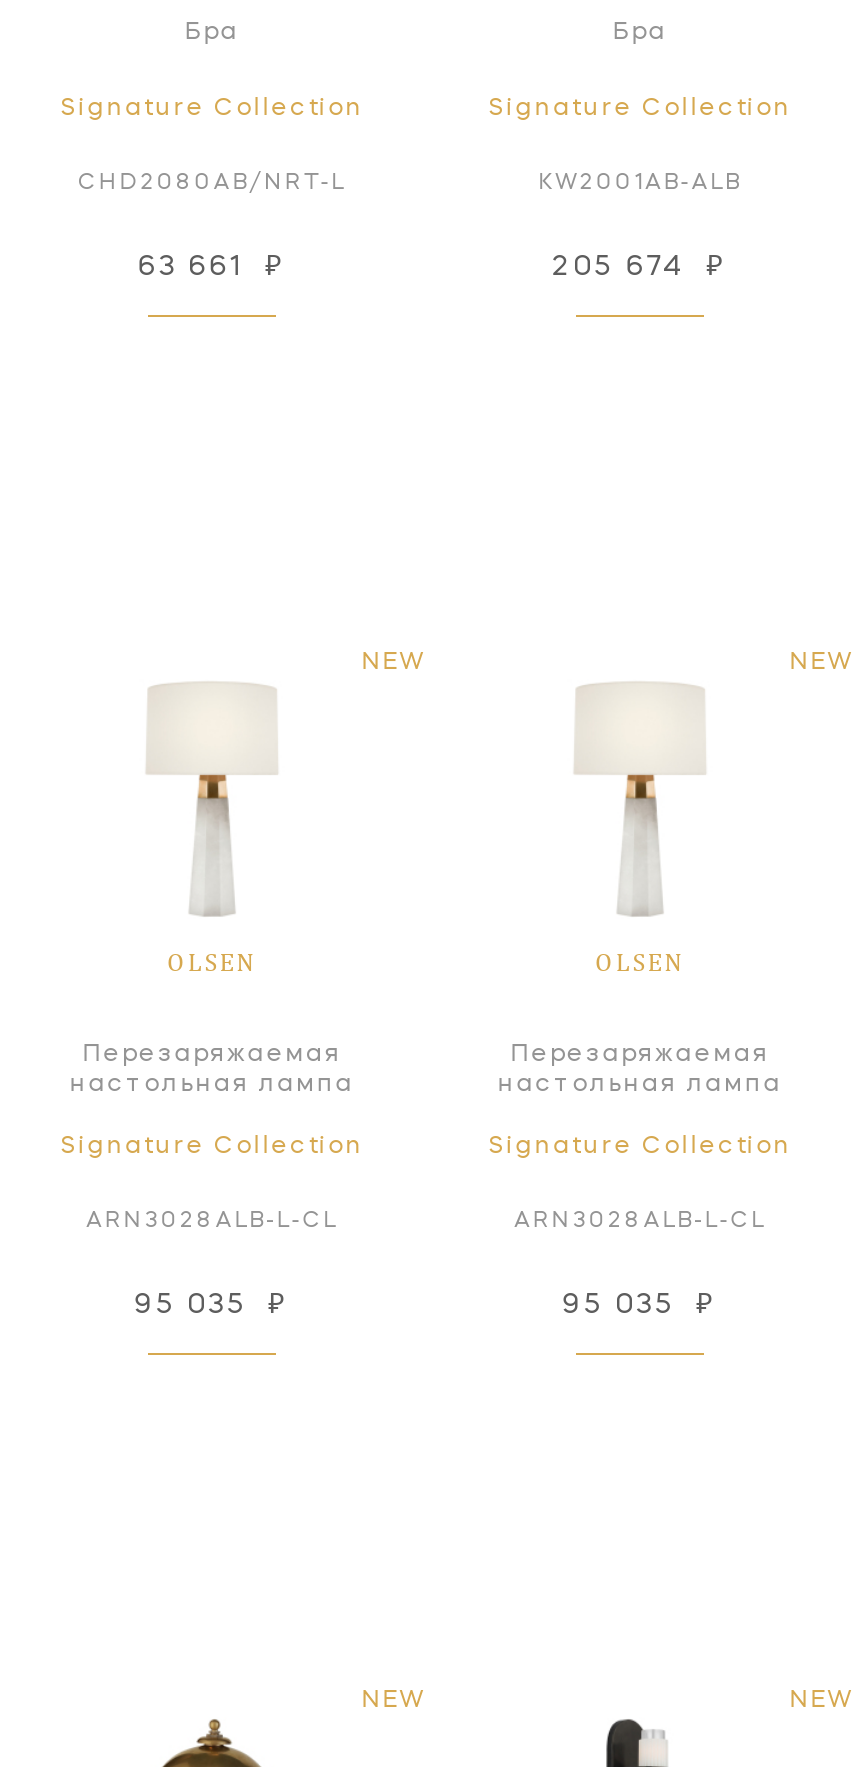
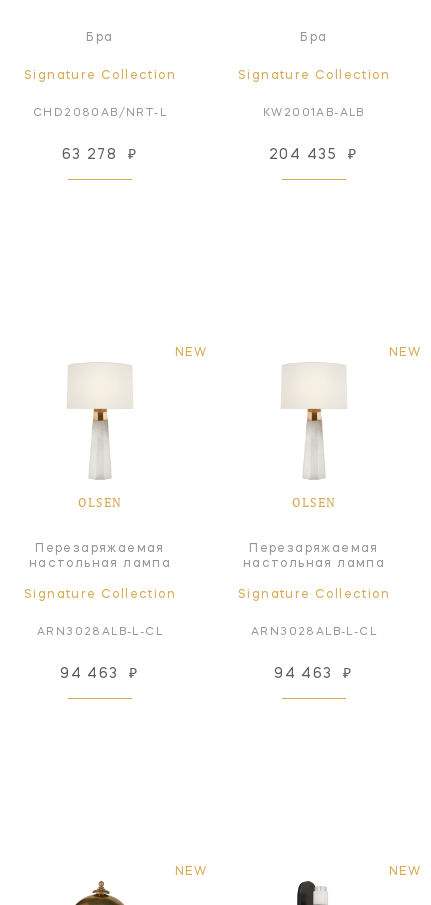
[138,252,284,280] 63 661 ₽ -> [62,147,137,161] 63 278 ₽
[552,252,725,280] 205 674 ₽ -> [269,147,358,161] 204 435 ₽
[135,1290,287,1318] 95 035 ₽ -> [60,666,138,680] 94 463 ₽
[563,1290,715,1318] 95 035 ₽ -> [274,666,352,680] 94 463 ₽

